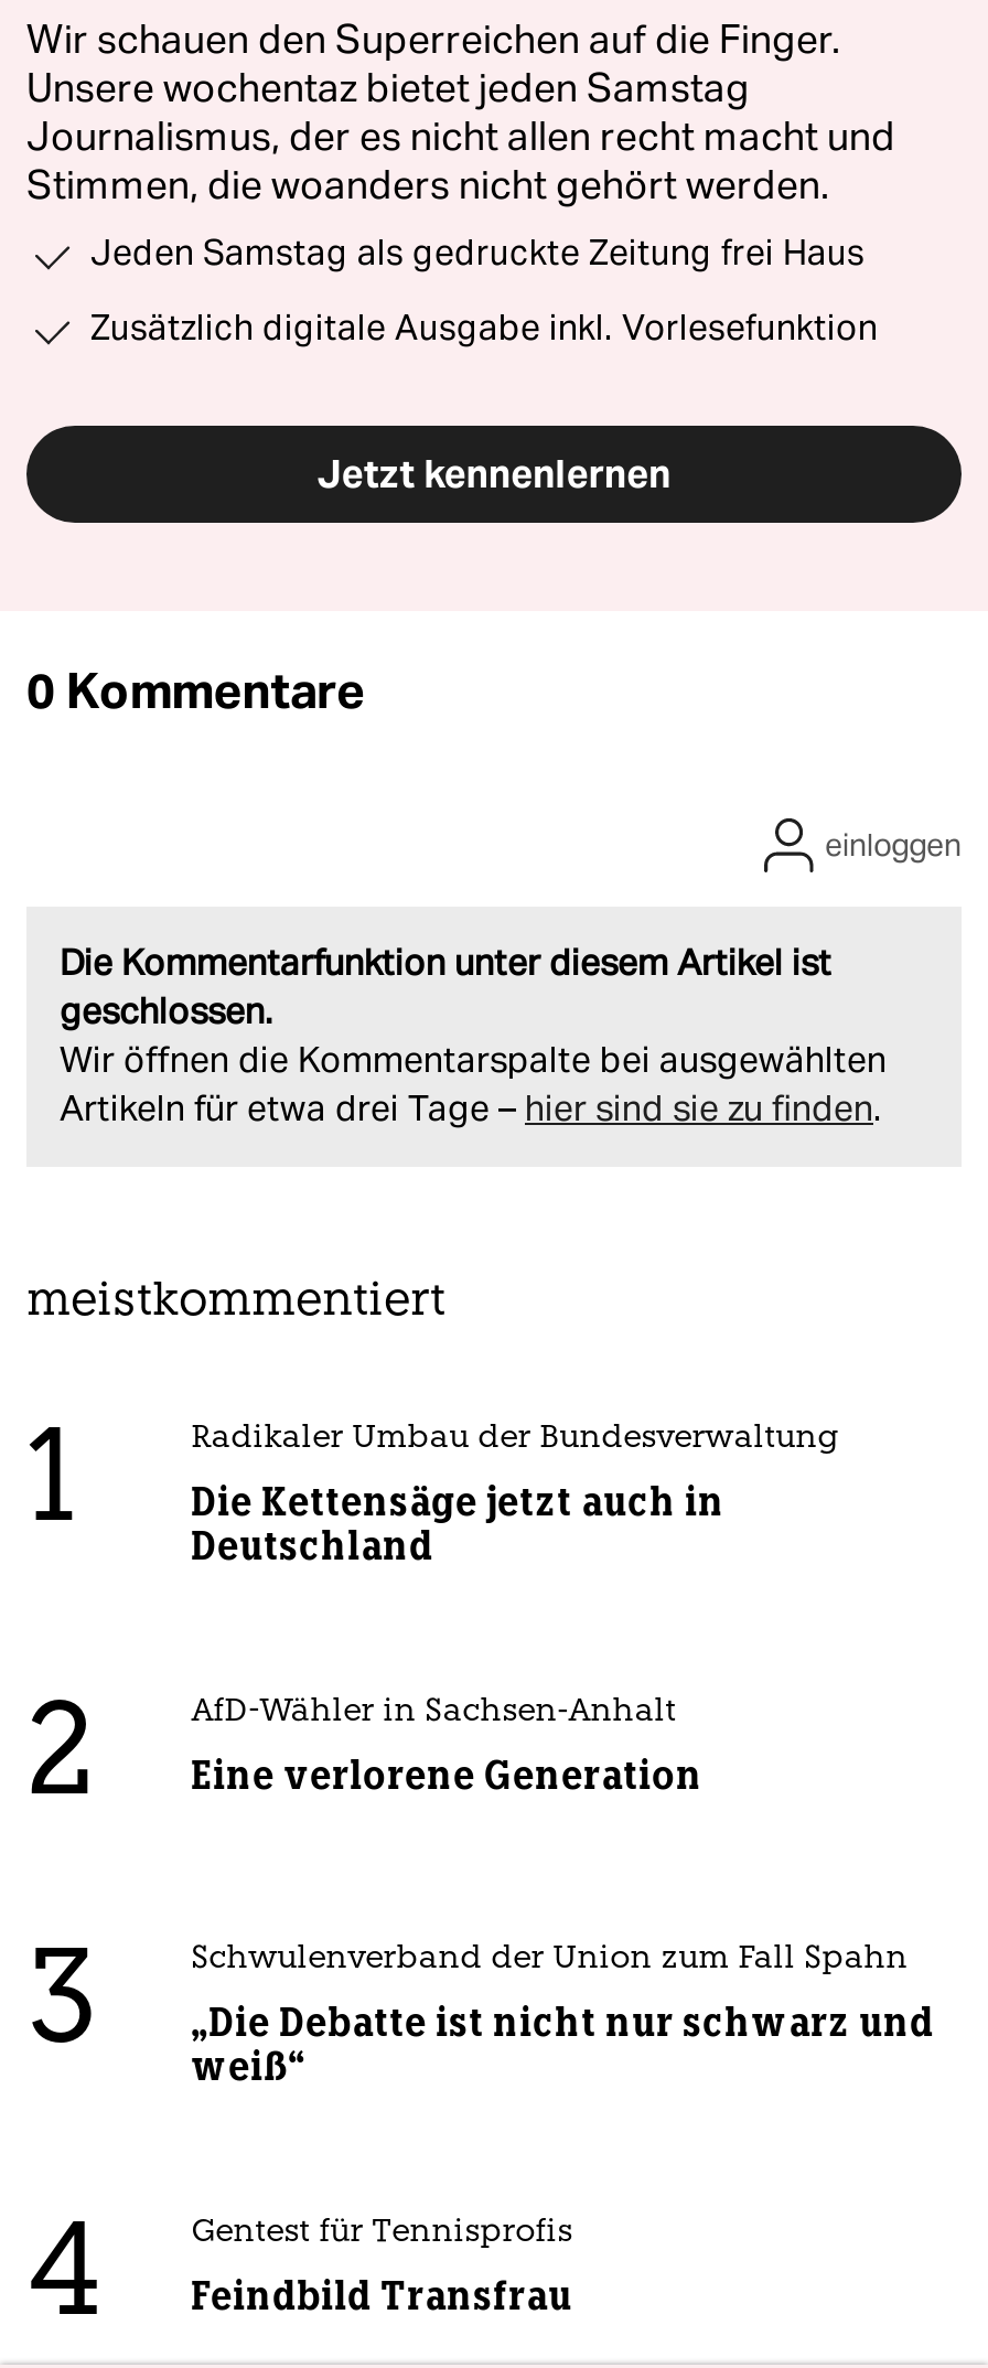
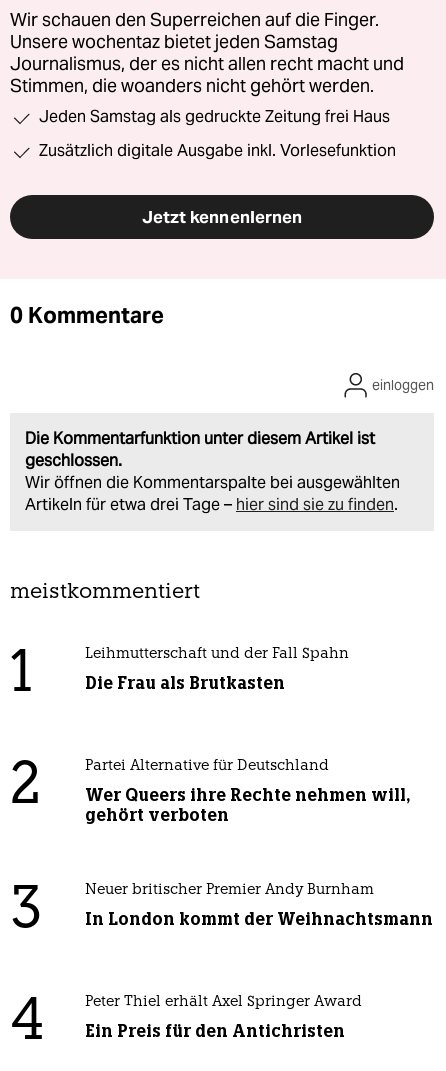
[191,1423,840,1456] Radikaler Umbau der Bundesverwaltung -> [85,647,349,662] Leihmutterschaft und der Fall Spahn
[191,1478,725,1571] Die Kettensäge jetzt auch in | Deutschland -> [85,672,285,694] Die Frau als Brutkasten
[191,1697,676,1730] AfD-Wähler in Sachsen-Anhalt -> [85,759,329,774] Partei Alternative für Deutschland
[191,1752,703,1800] Eine verlorene Generation -> [85,784,410,826] Wer Queers ihre Rechte nehmen will, | gehört verboten
[191,1944,908,1977] Schwulenverband der Union zum Fall Spahn -> [85,883,374,898] Neuer britischer Premier Andy Burnham
[191,1999,934,2092] „Die Debatte ist nicht nur schwarz und | weiß“ -> [85,908,433,930] In London kommt der Weihnachtsmann
[191,2217,573,2250] Gentest für Tennisprofis -> [85,995,362,1010] Peter Thiel erhält Axel Springer Award
[191,2272,573,2321] Feindbild Transfrau -> [85,1020,345,1042] Ein Preis für den Antichristen

